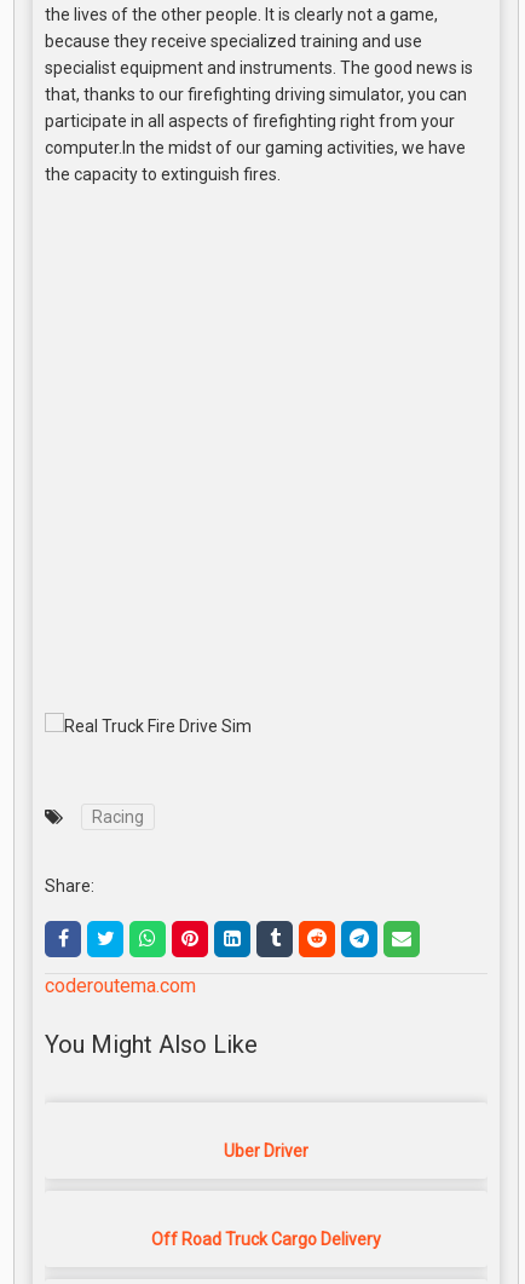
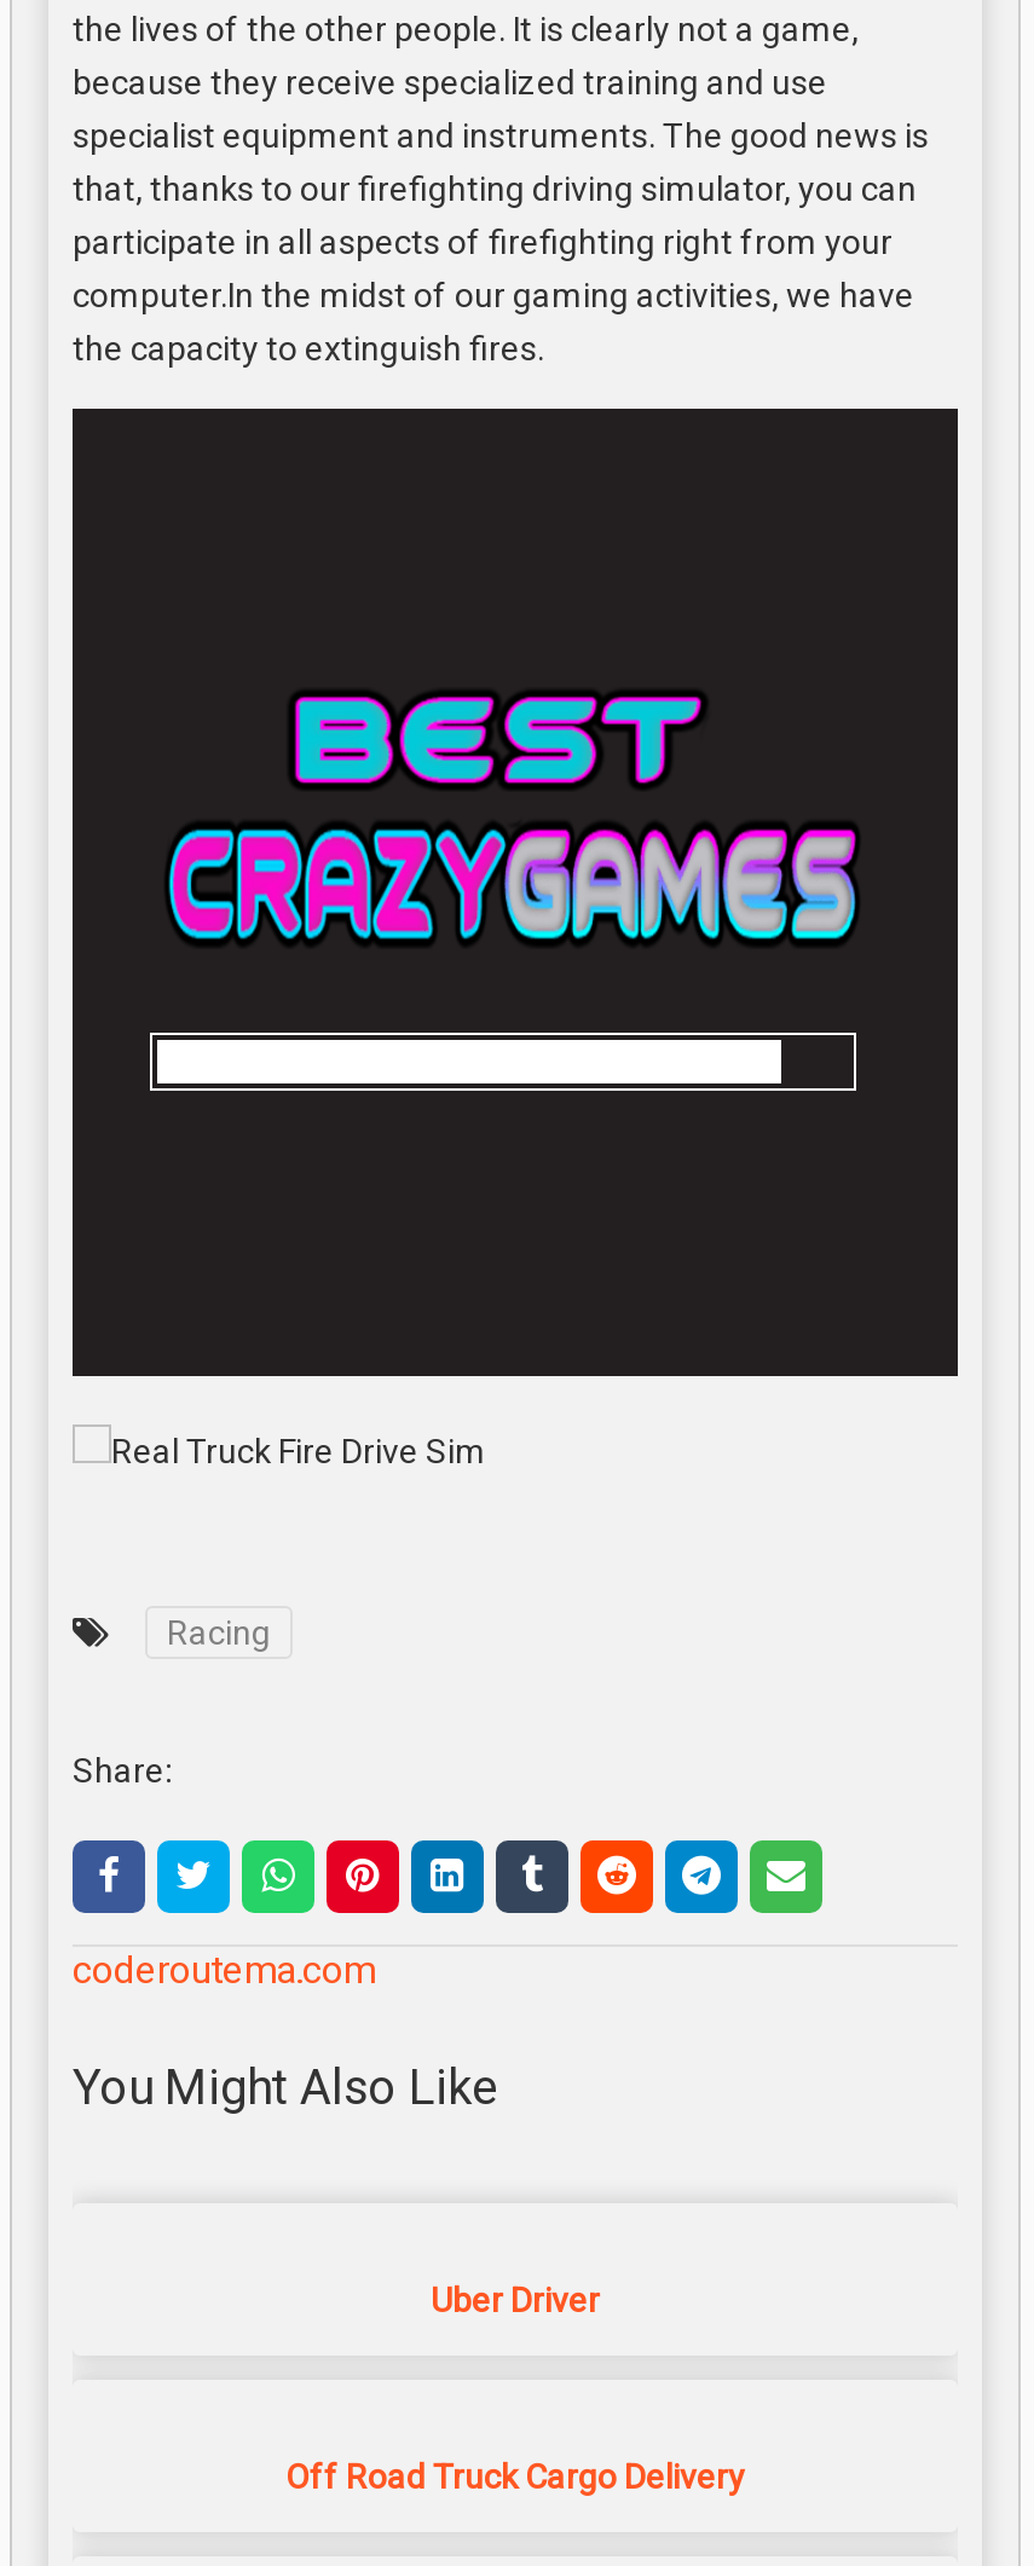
none -> [70,406,960,1379] [image]

